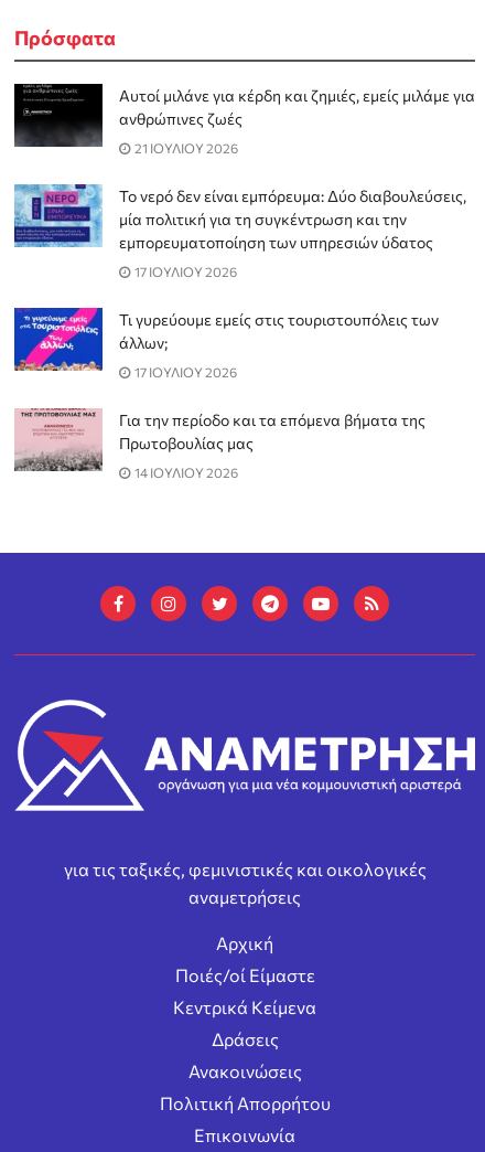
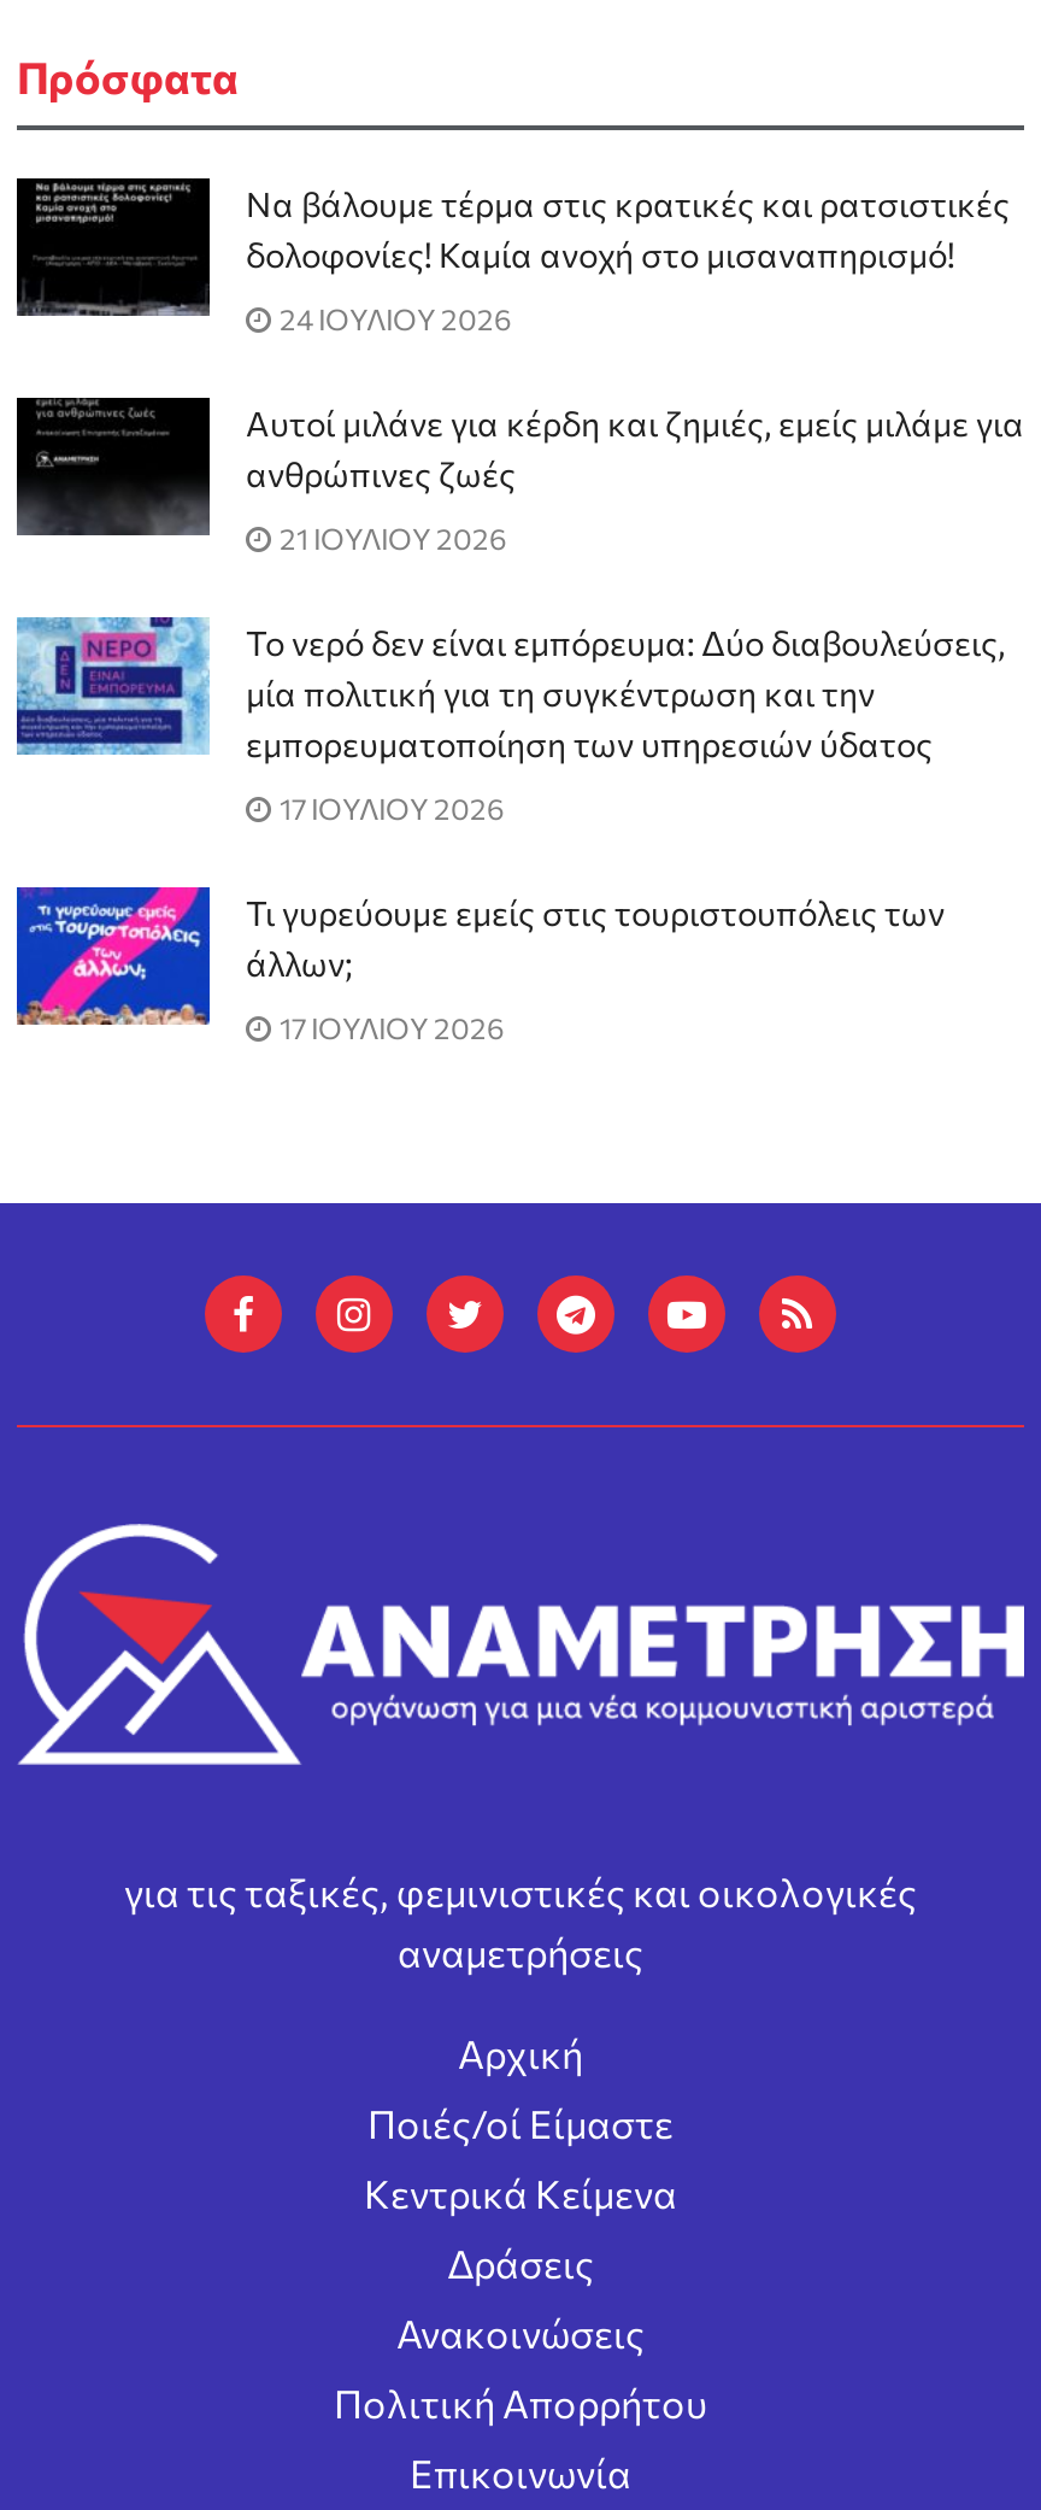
none -> [19,181,1010,334] [image] | Να βάλουμε τέρμα στις κρατικές και ρατσιστικές | δολοφονίες! Καμία ανοχή στο μισαναπηρισμό! | 24 ΙΟΥΛΙΟΥ 2026
moved [13,86,475,379] -> [14,402,1024,1043]: [image] | Αυτοί μιλάνε για κέρδη και ζημιές, εμείς μιλάμε για | ανθρώπινες ζωές | ... | άλλων; | 17 ΙΟΥΛΙΟΥ 2026
[14,407,425,480] [image] | Για την περίοδο και τα επόμενα βήματα της | Πρωτοβουλίας μας | 14 ΙΟΥΛΙΟΥ 2026 -> none

